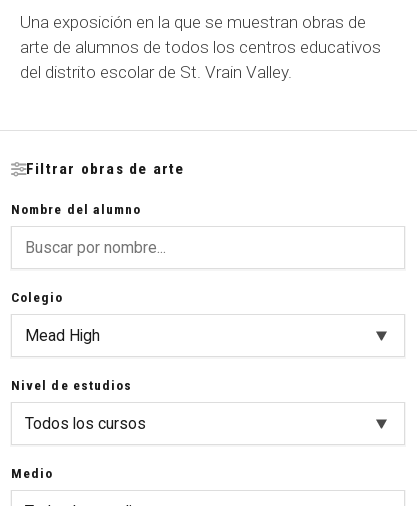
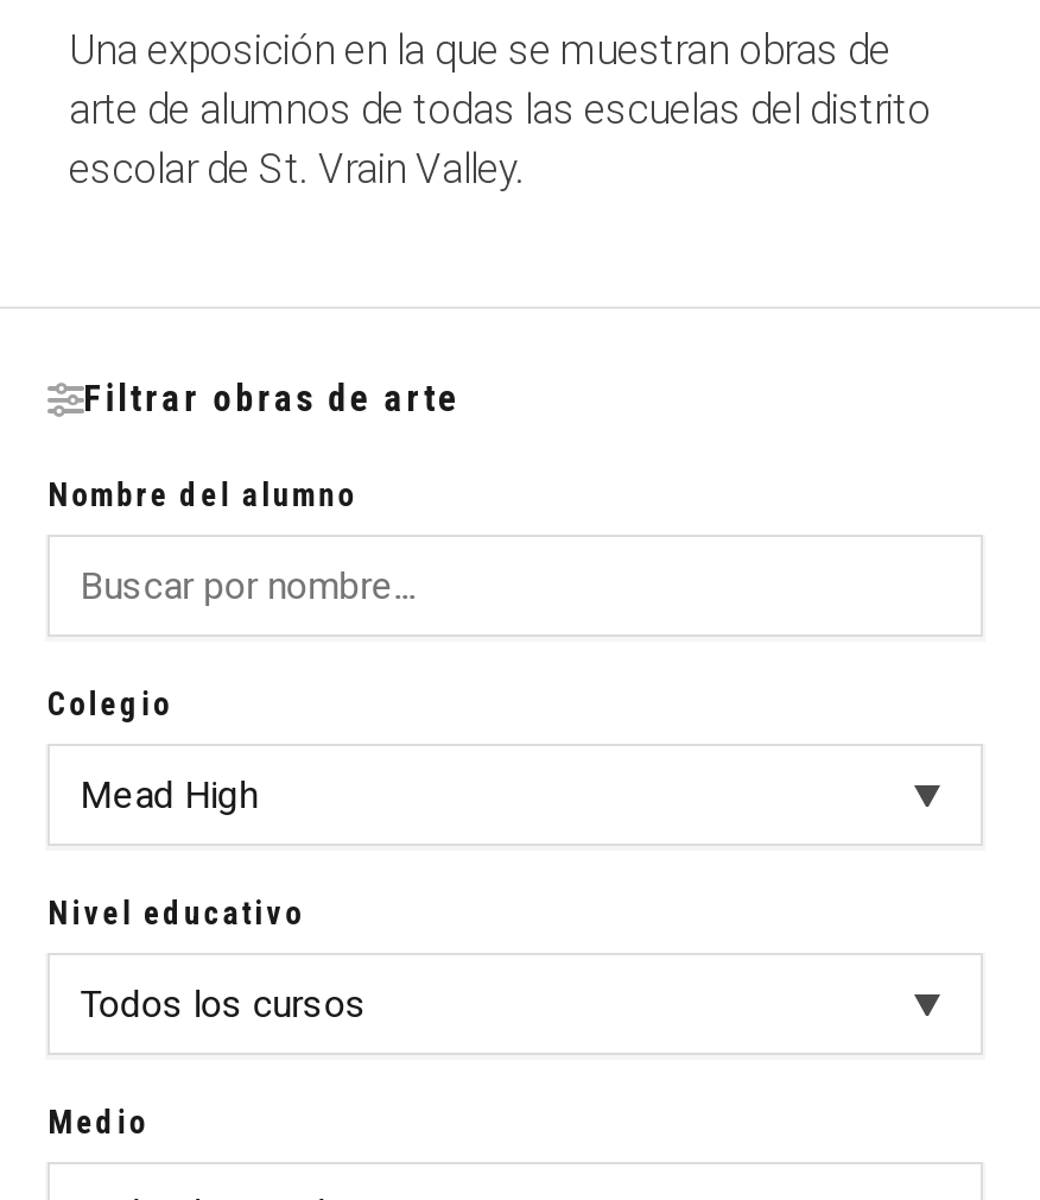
[20,37,381,82] arte de alumnos de todos los centros educativos | del distrito escolar de St. Vrain Valley. -> [69,85,931,192] arte de alumnos de todas las escuelas del distrito | escolar de St. Vrain Valley.
[11,377,132,393] Nivel de estudios -> [47,893,304,931] Nivel educativo

